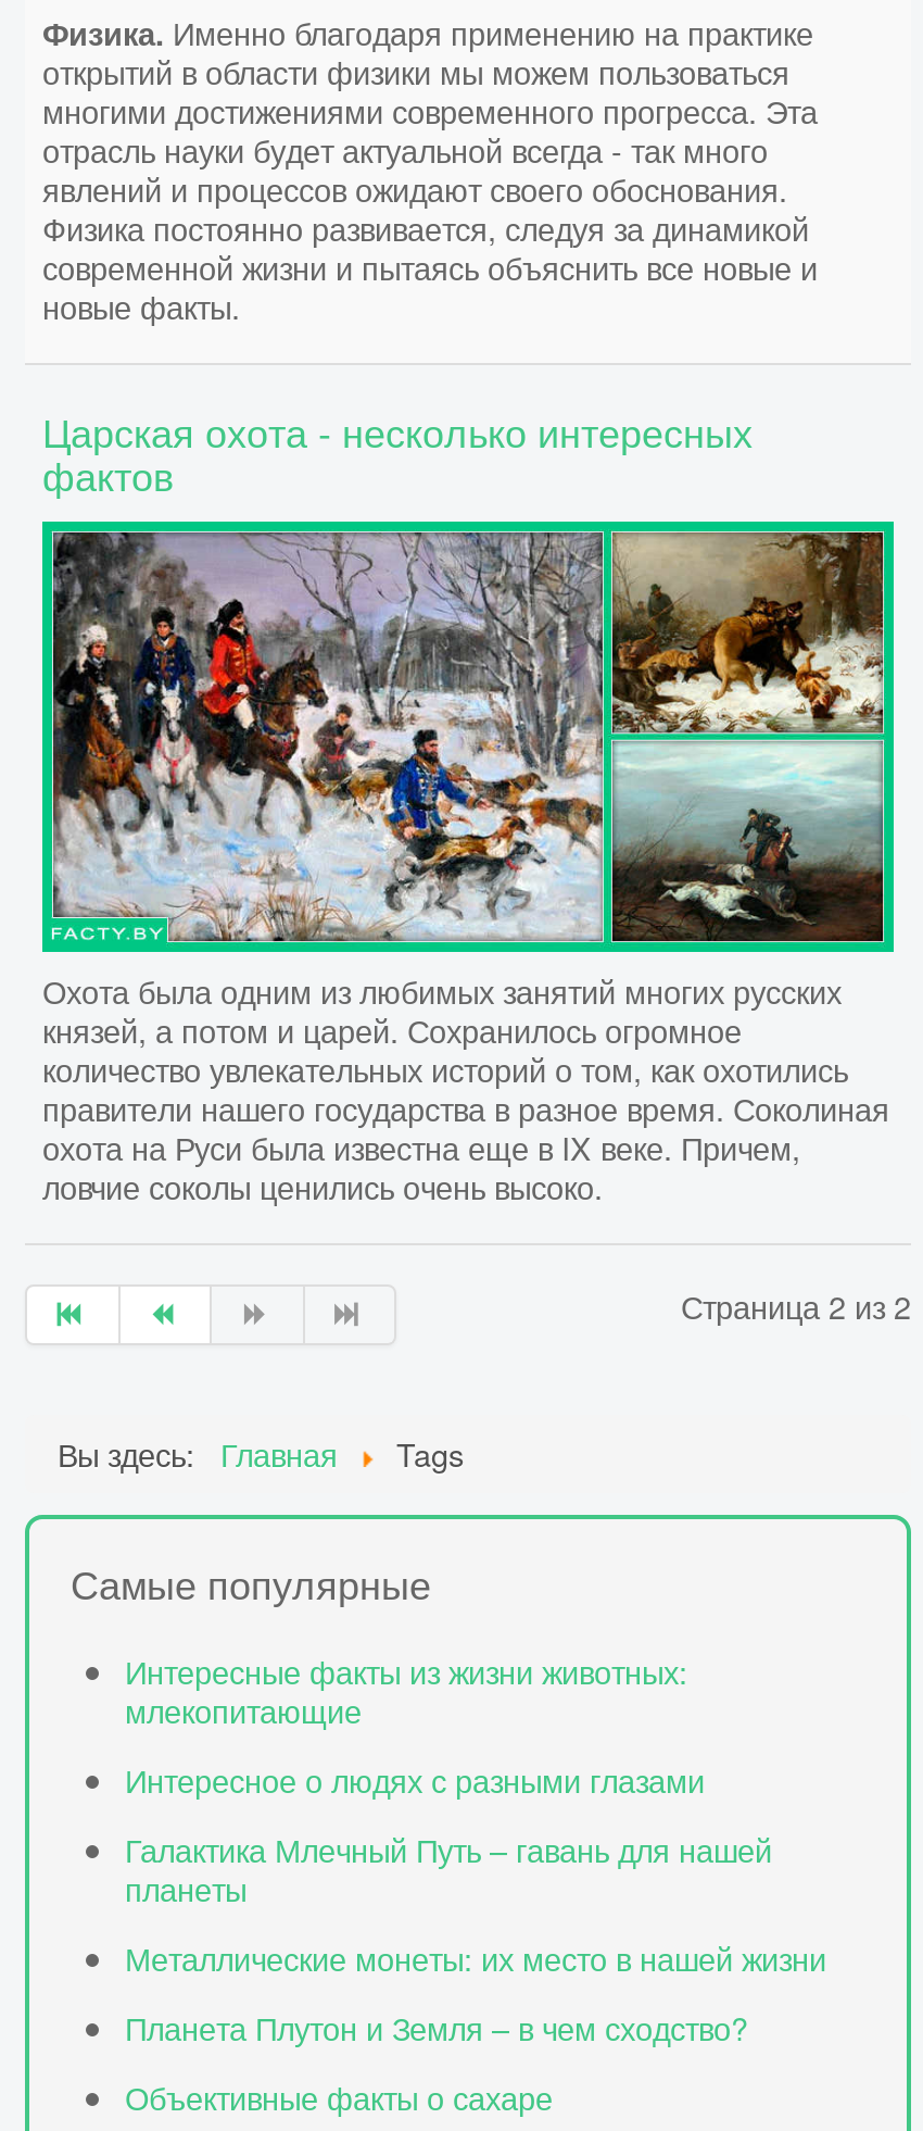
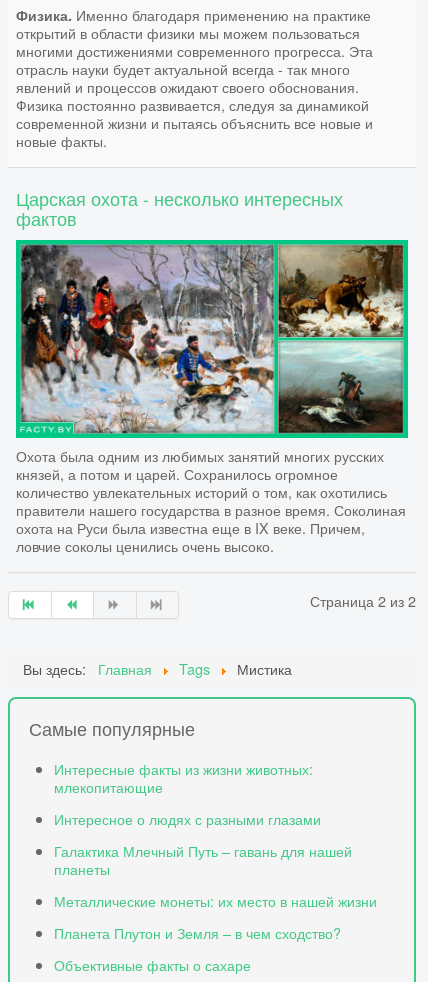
none -> [237,658,292,679] Мистика

